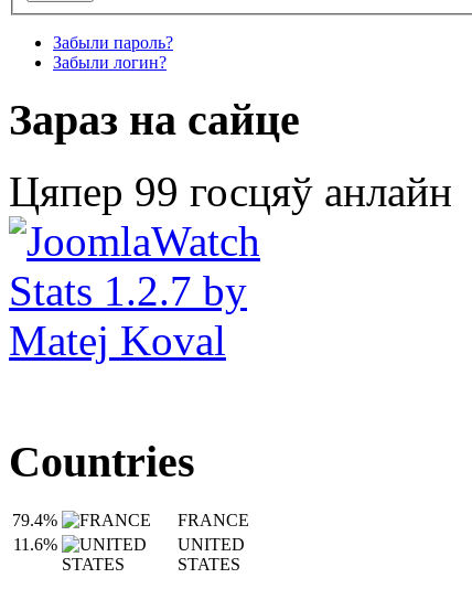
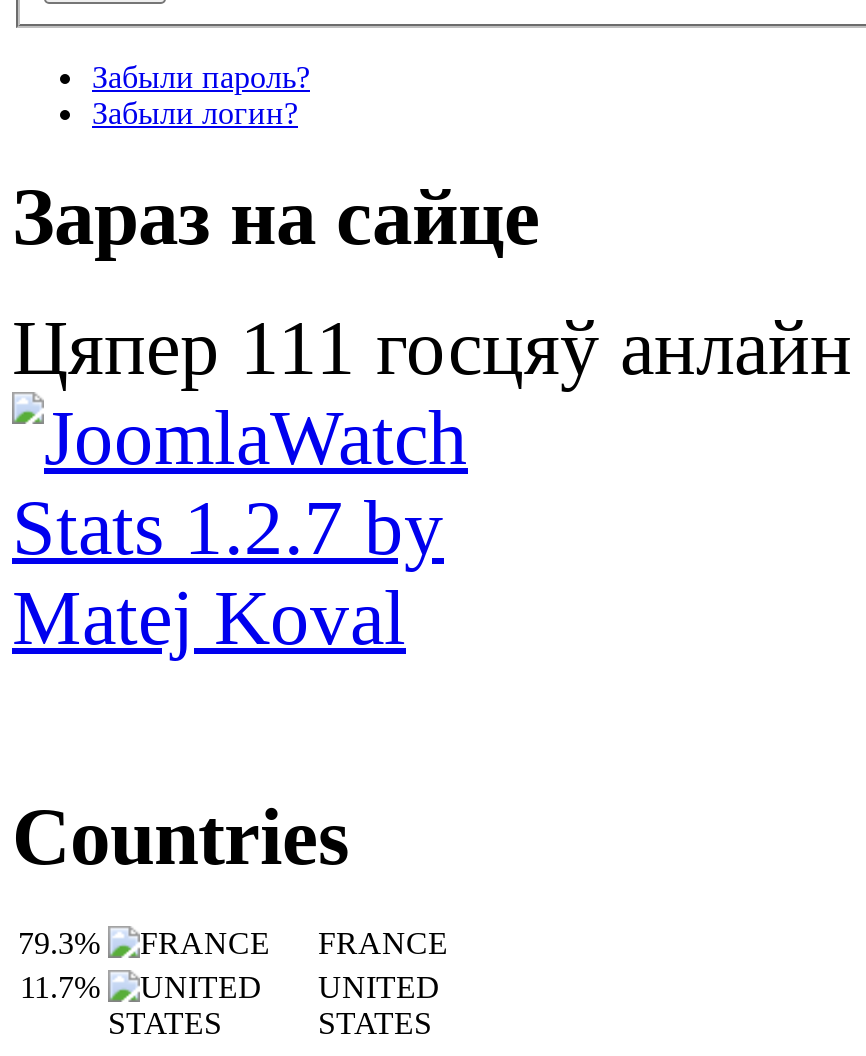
[9,167,452,215] Цяпер 99 госцяў анлайн -> [12,304,852,390] Цяпер 111 госцяў анлайн
[12,511,57,530] 79.4% -> [18,926,100,960] 79.3%
[13,535,57,554] 11.6% -> [20,970,100,1004] 11.7%

